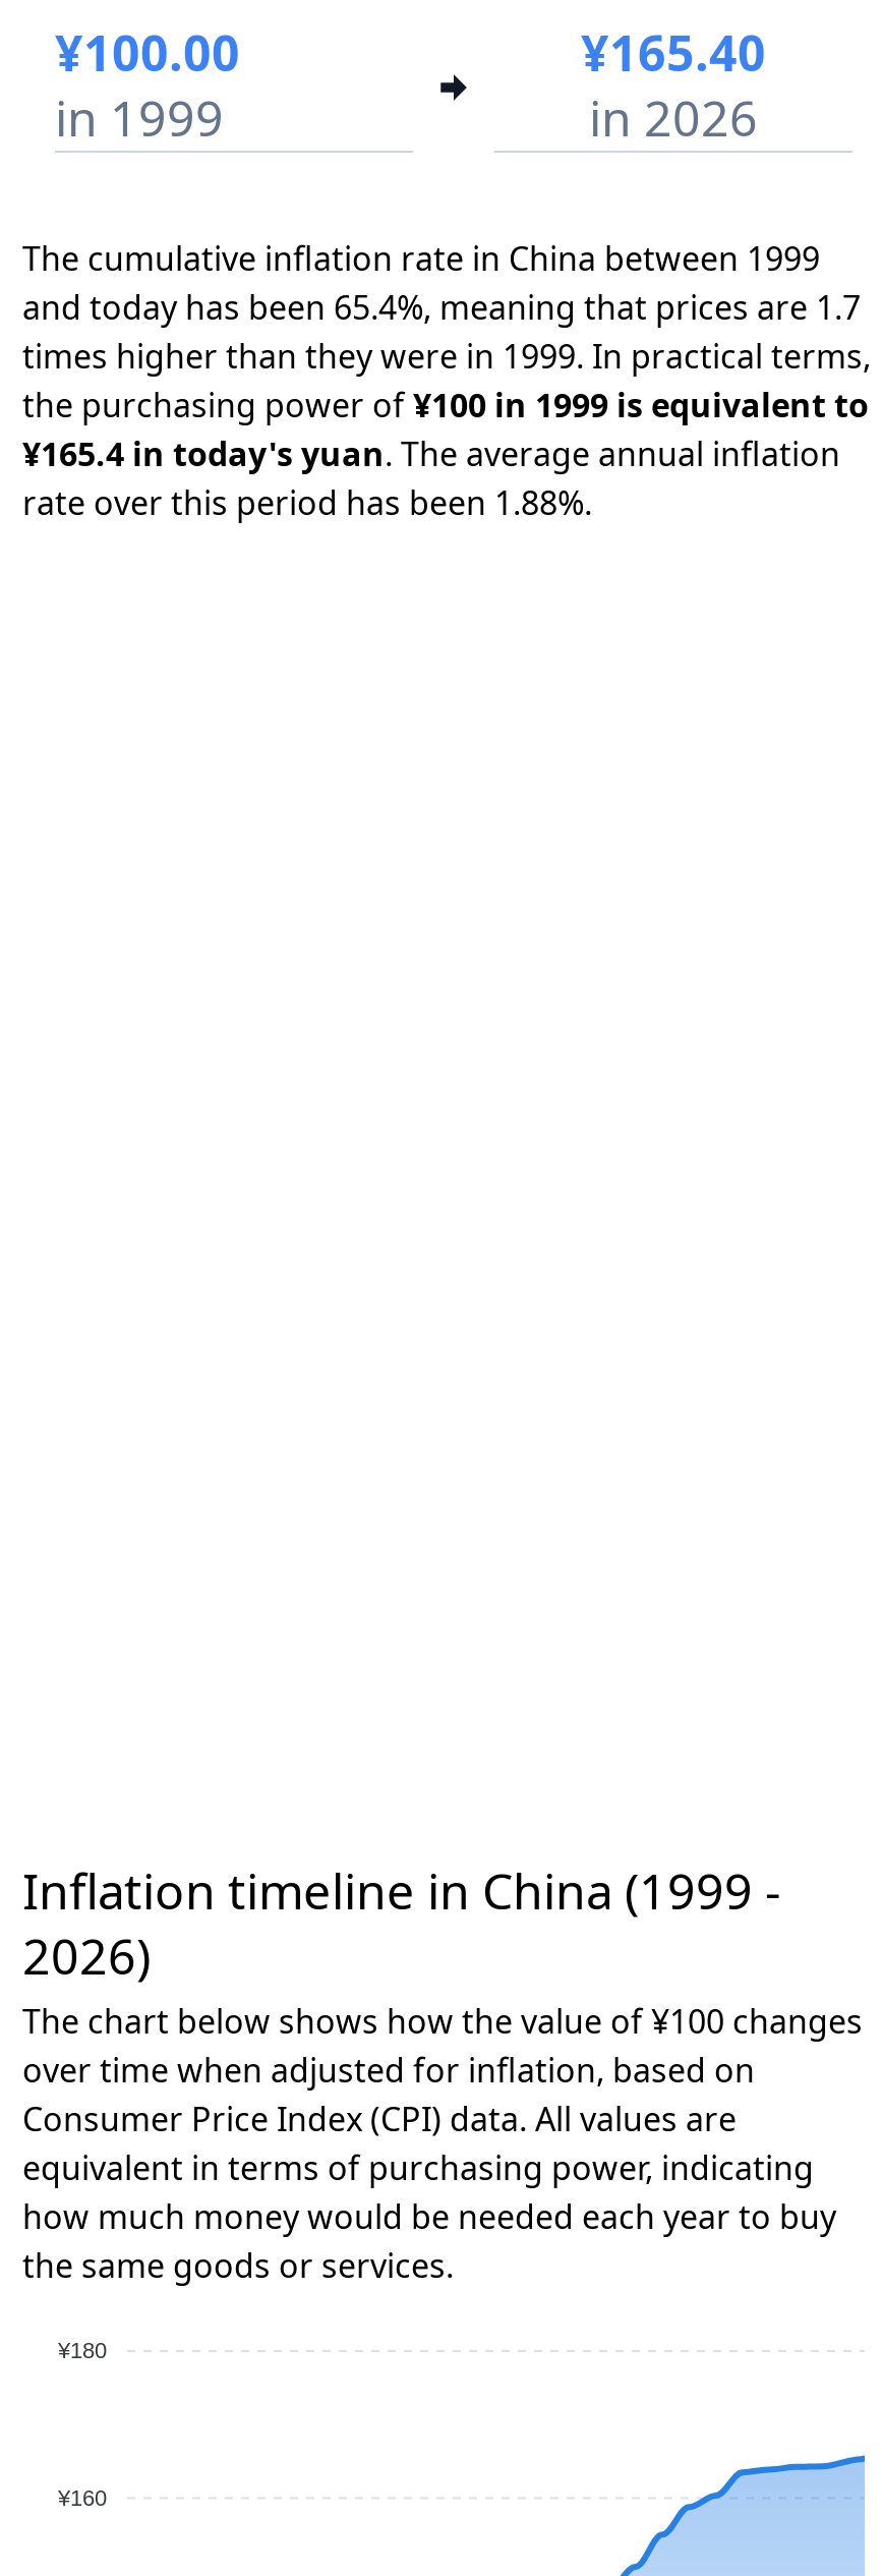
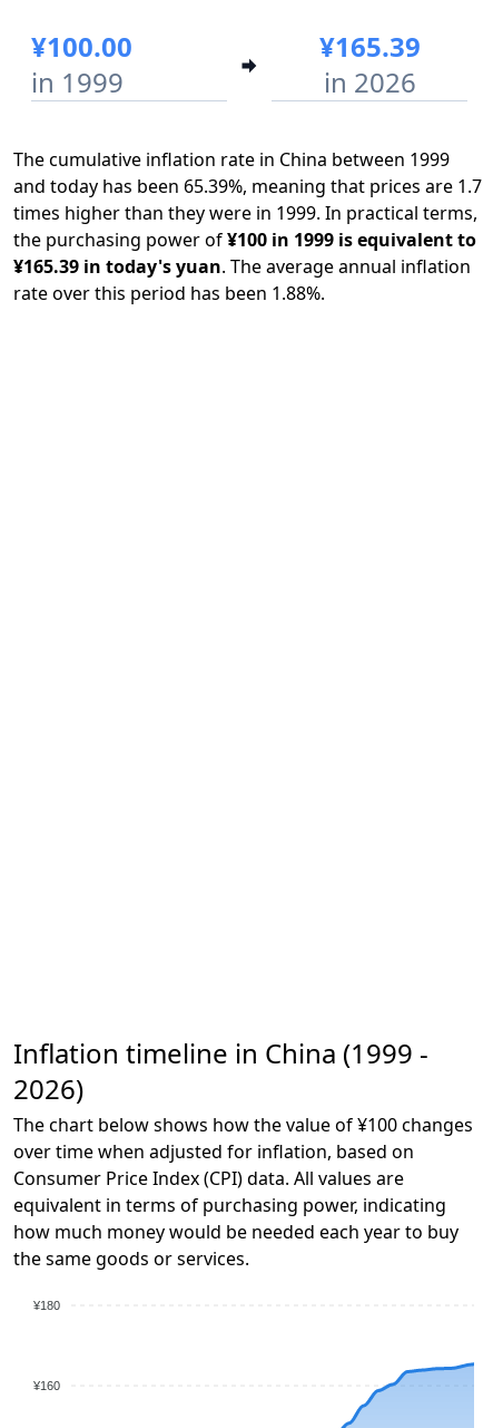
[581,18,766,85] ¥165.40 -> [319,28,420,65] ¥165.39
[22,285,861,330] and today has been 65.4%, meaning that prices are 1.7 -> [13,174,482,198] and today has been 65.39%, meaning that prices are 1.7
[22,432,840,476] ¥165.4 in today's yuan. The average annual inflation -> [13,254,471,279] ¥165.39 in today's yuan. The average annual inflation

